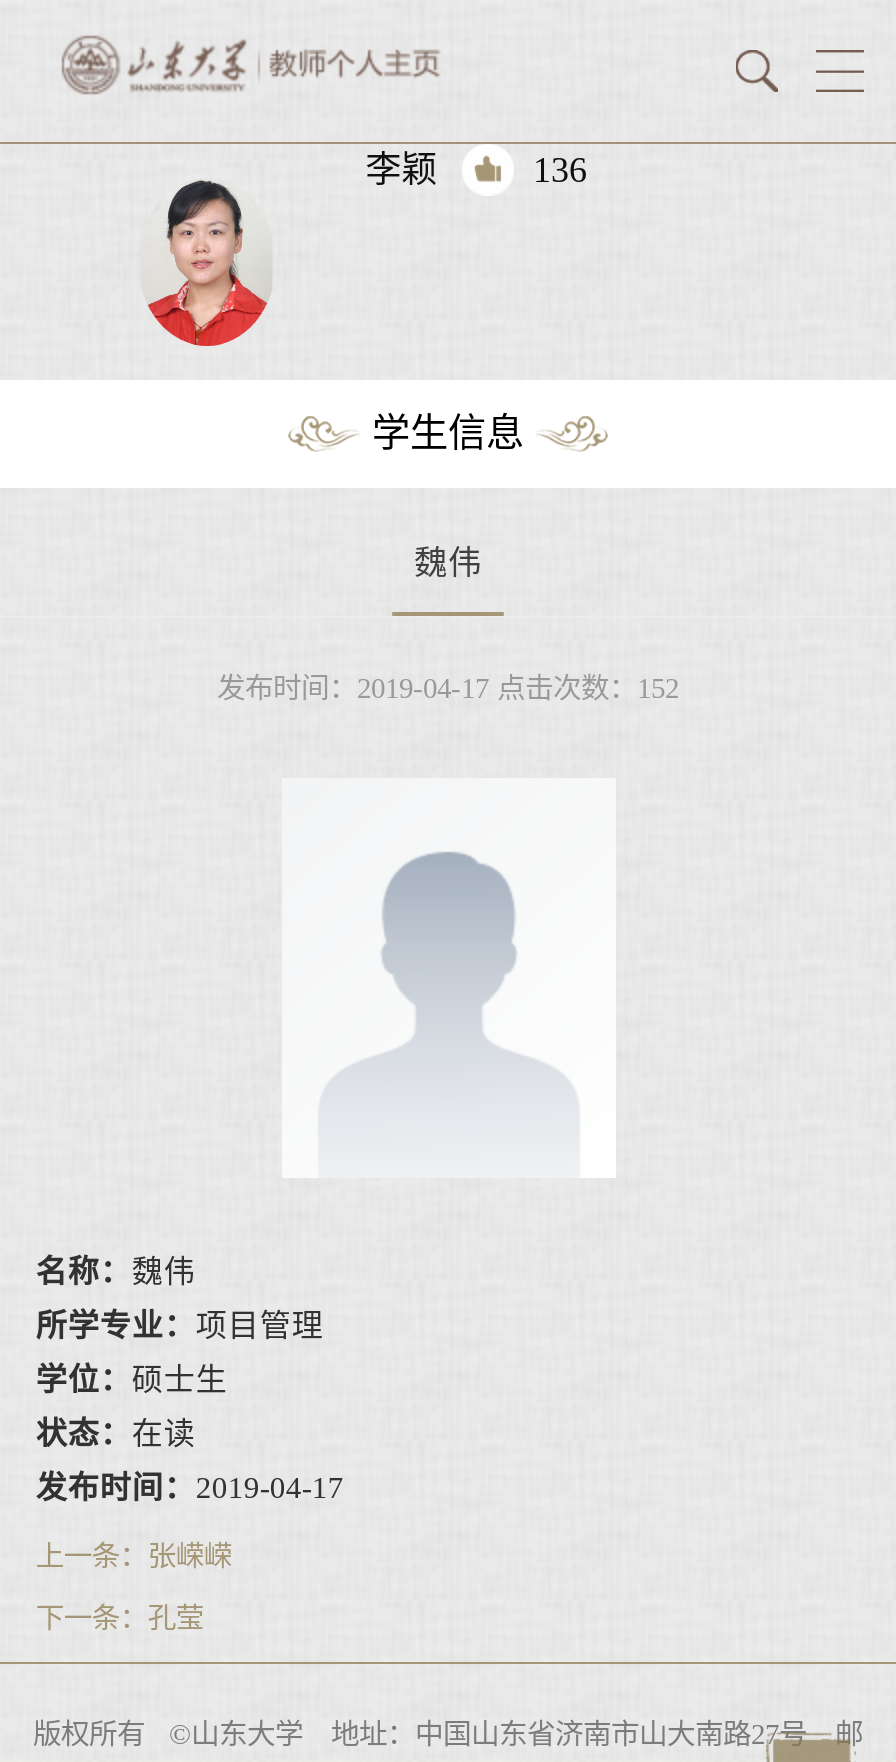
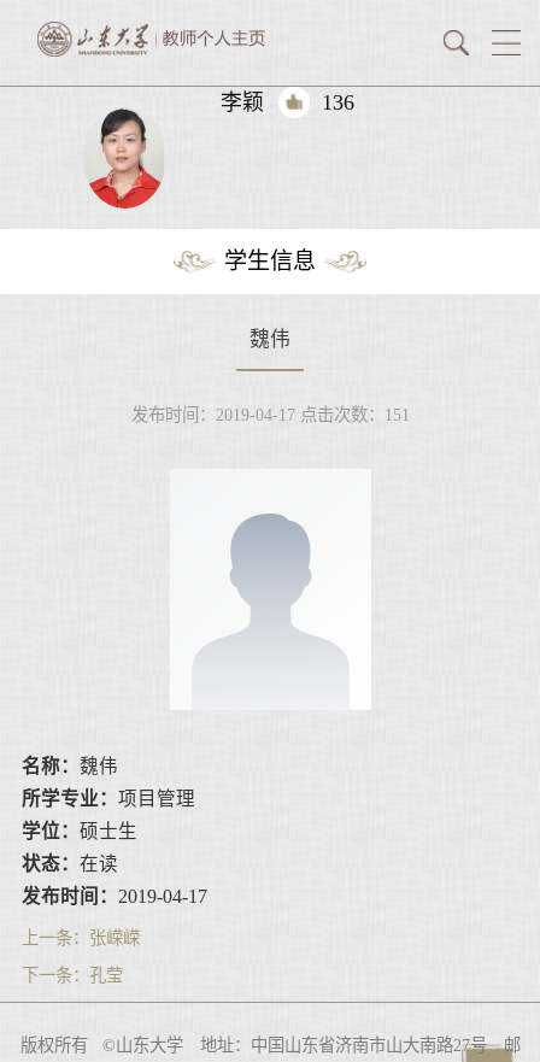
[217,672,679,704] 发布时间：2019-04-17 点击次数：152 -> [131,405,409,424] 发布时间：2019-04-17 点击次数：151

